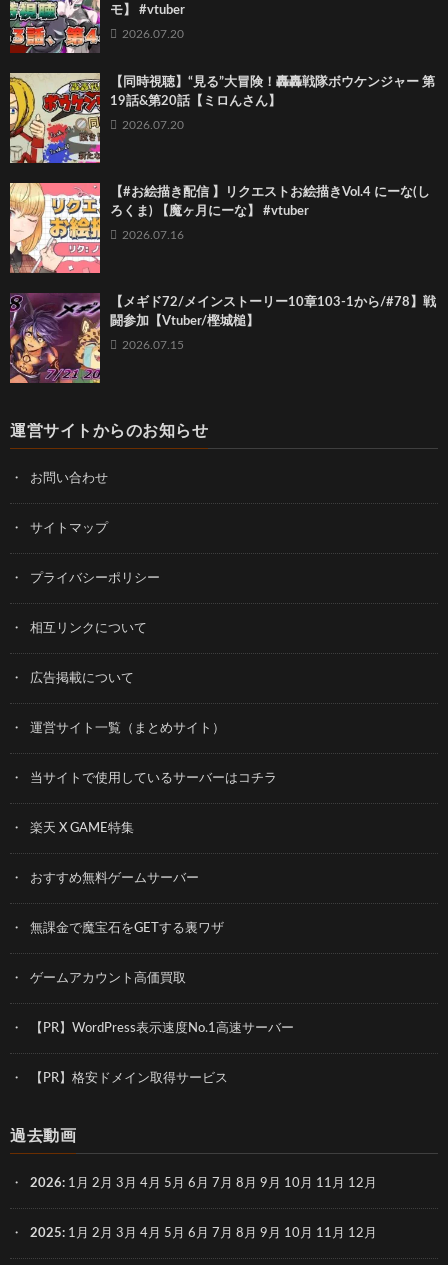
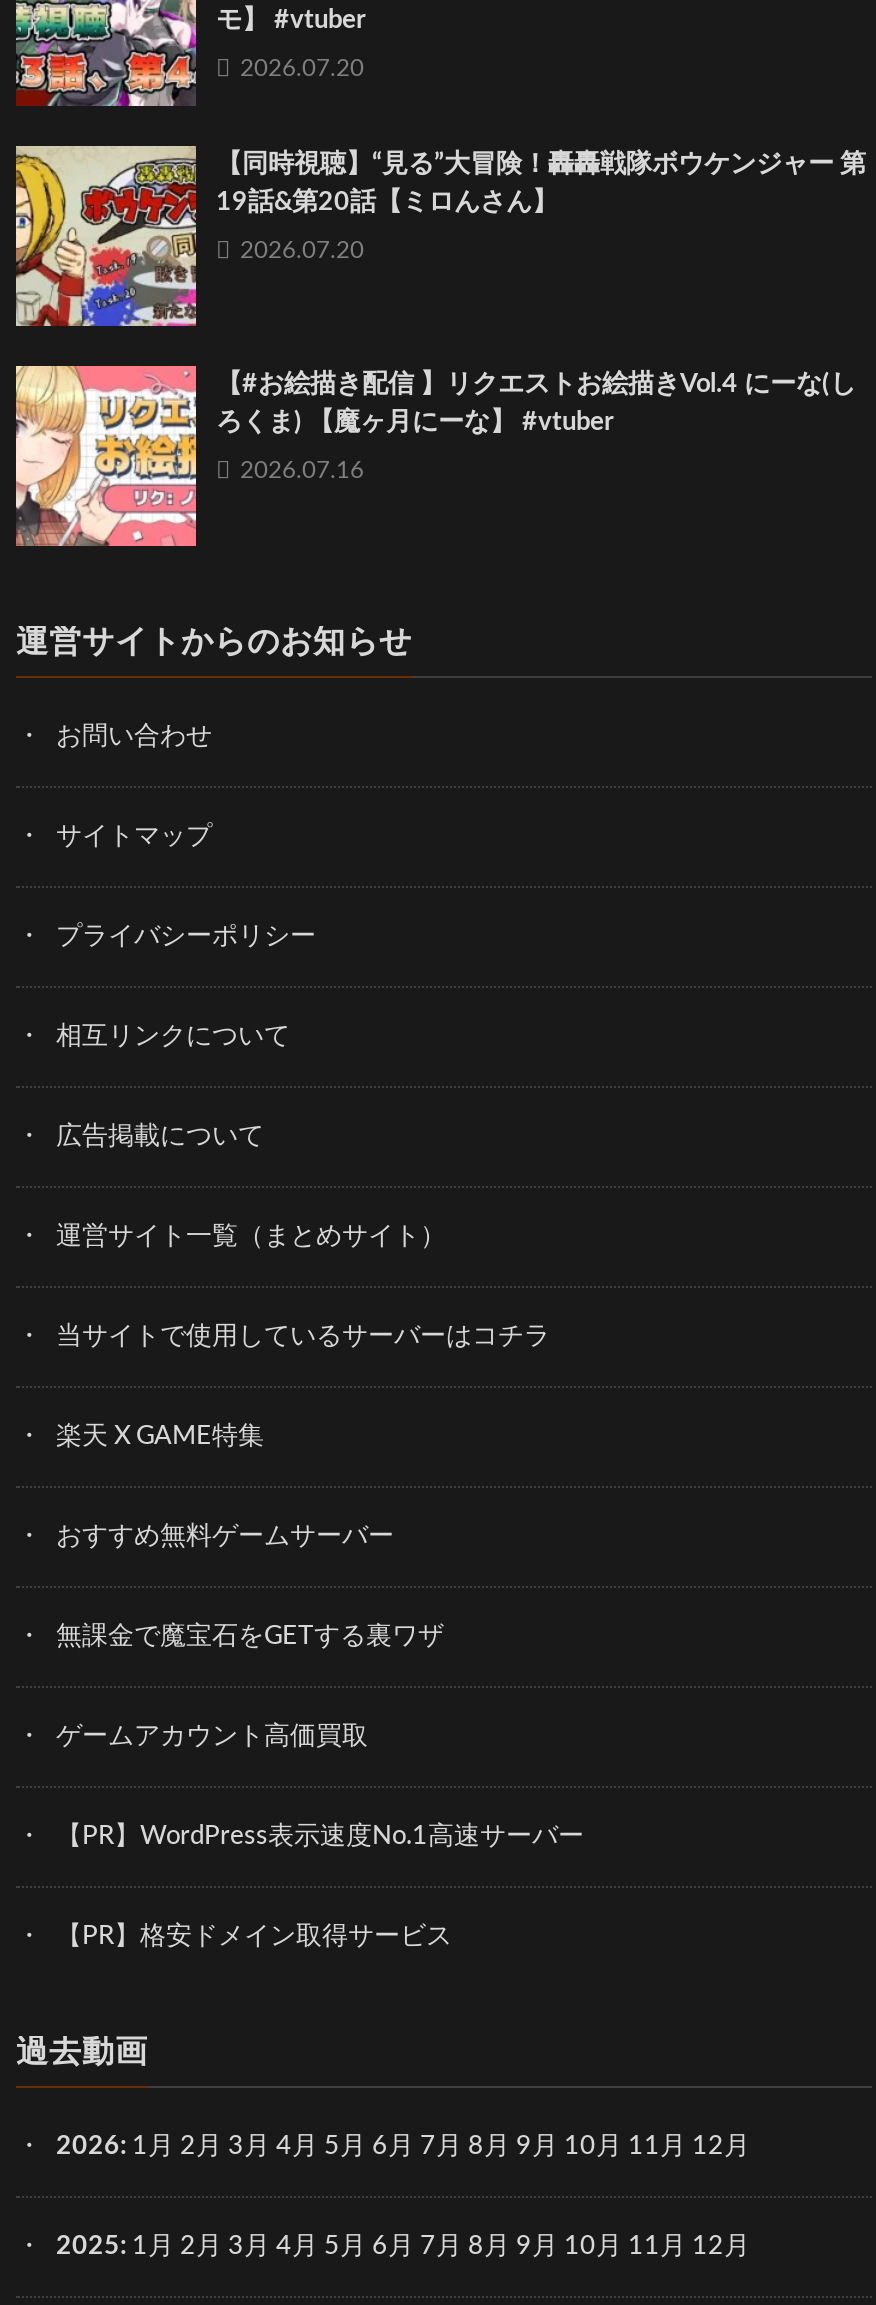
[9,293,436,384] [image] | 【メギド72/メインストーリー10章103-1から/#78】戦 | 闘参加【Vtuber/樫城槌】 | 2026.07.15 -> none

